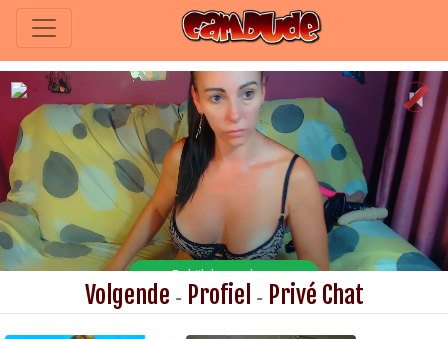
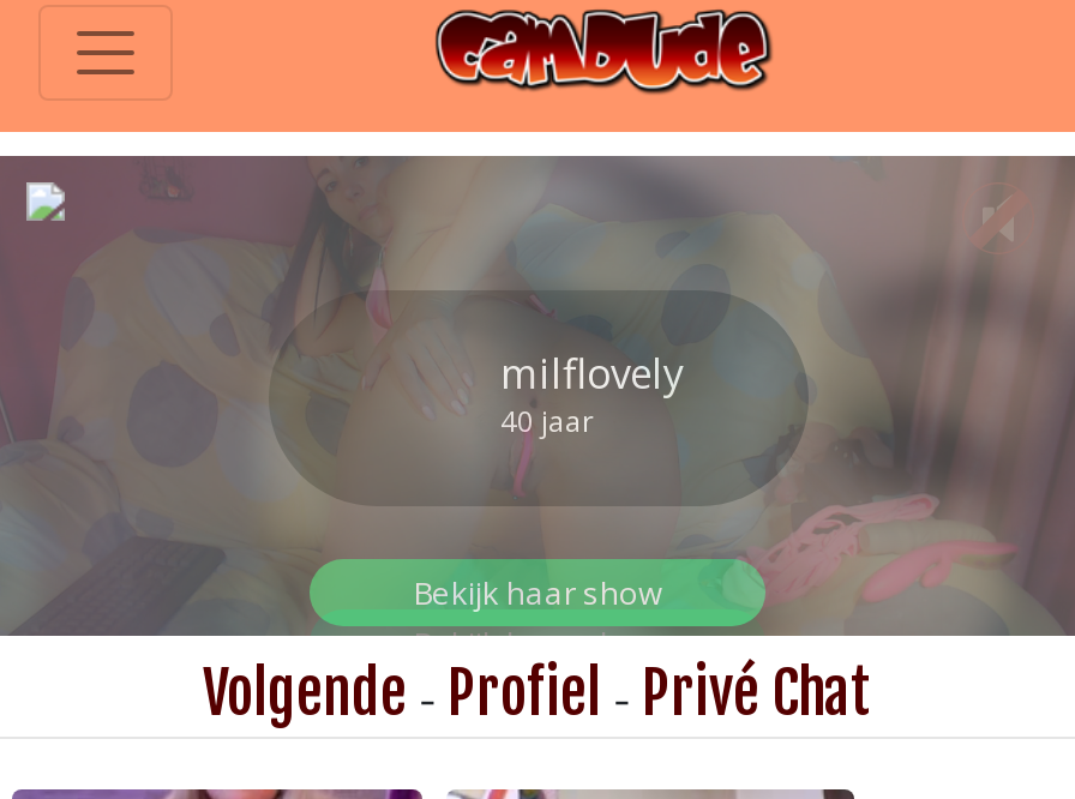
[3,70,445,271] [image] -> [7,154,1068,636] [image]

